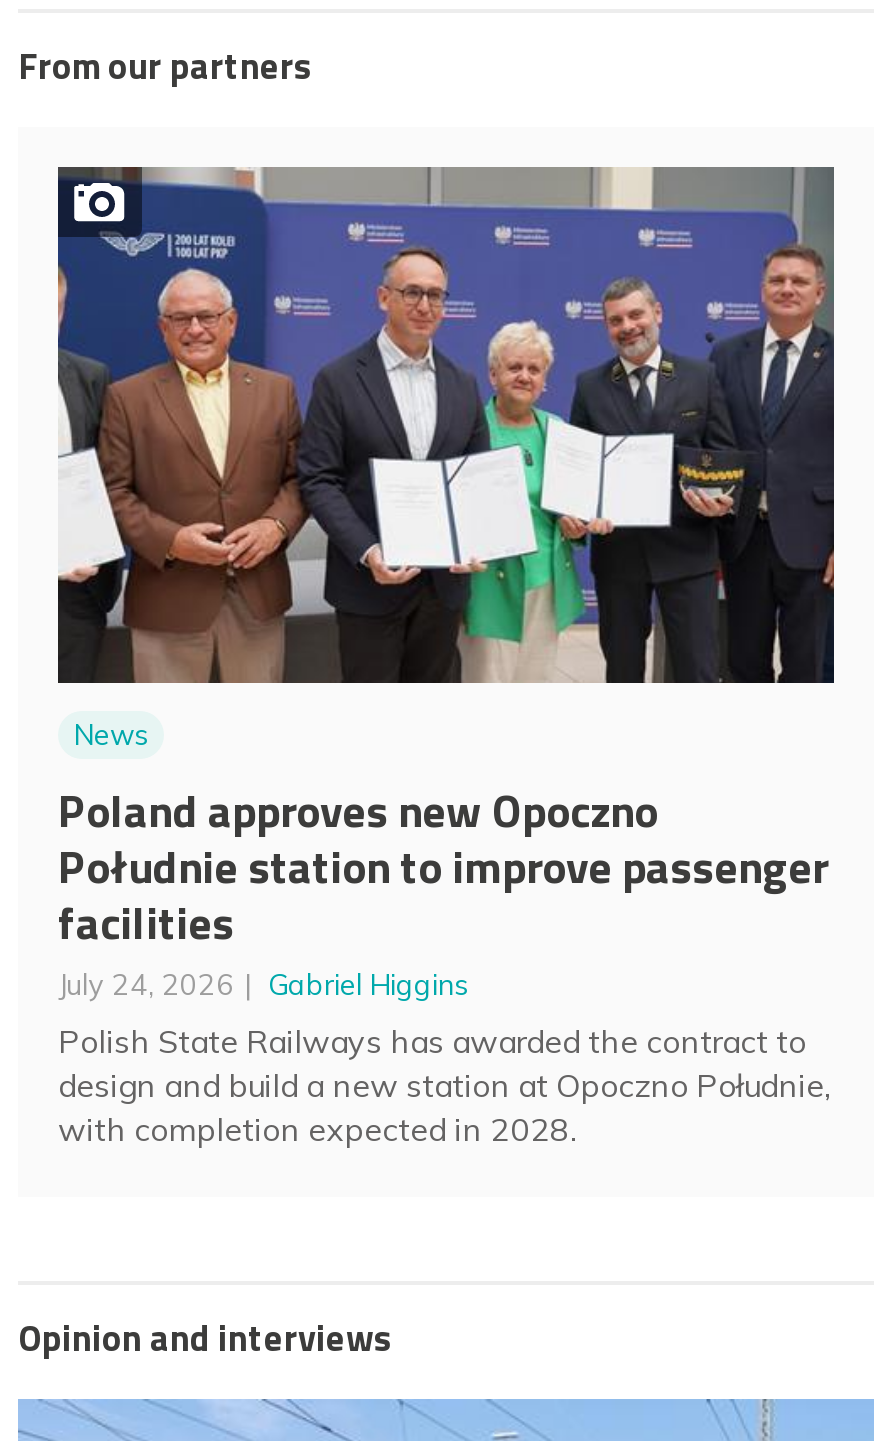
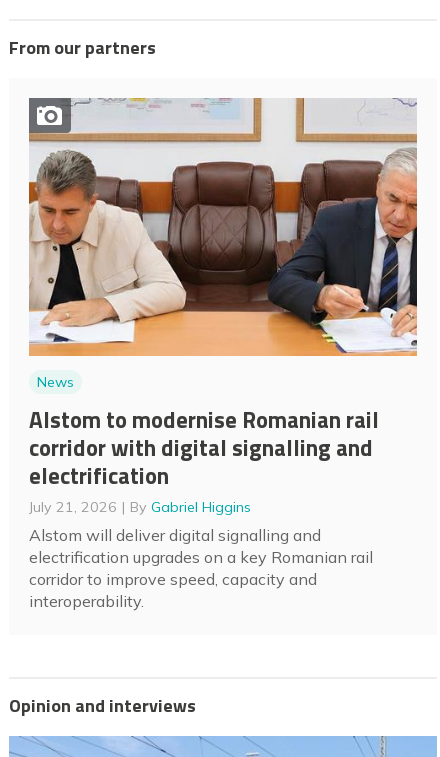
[56,167,836,685] [image] -> [28,98,418,357] [image]
[58,774,830,1148] Poland approves new Opoczno | Południe station to improve passenger | facilities | July 24, 2026 | Gabriel Higgins | Polish State Railways has awarded the contract to | design and build a new station at Opoczno Południe, | with completion expected in 2028. -> [29,402,379,611] Alstom to modernise Romanian rail | corridor with digital signalling and | electrification | July 21, 2026 | By Gabriel Higgins | Alstom will deliver digital signalling and | electrification upgrades on a key Romanian rail | corridor to improve speed, capacity and | interoperability.

